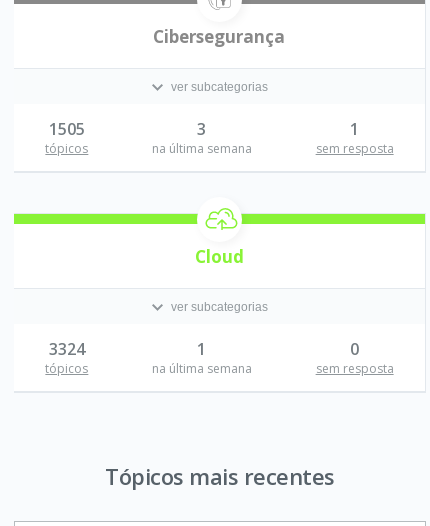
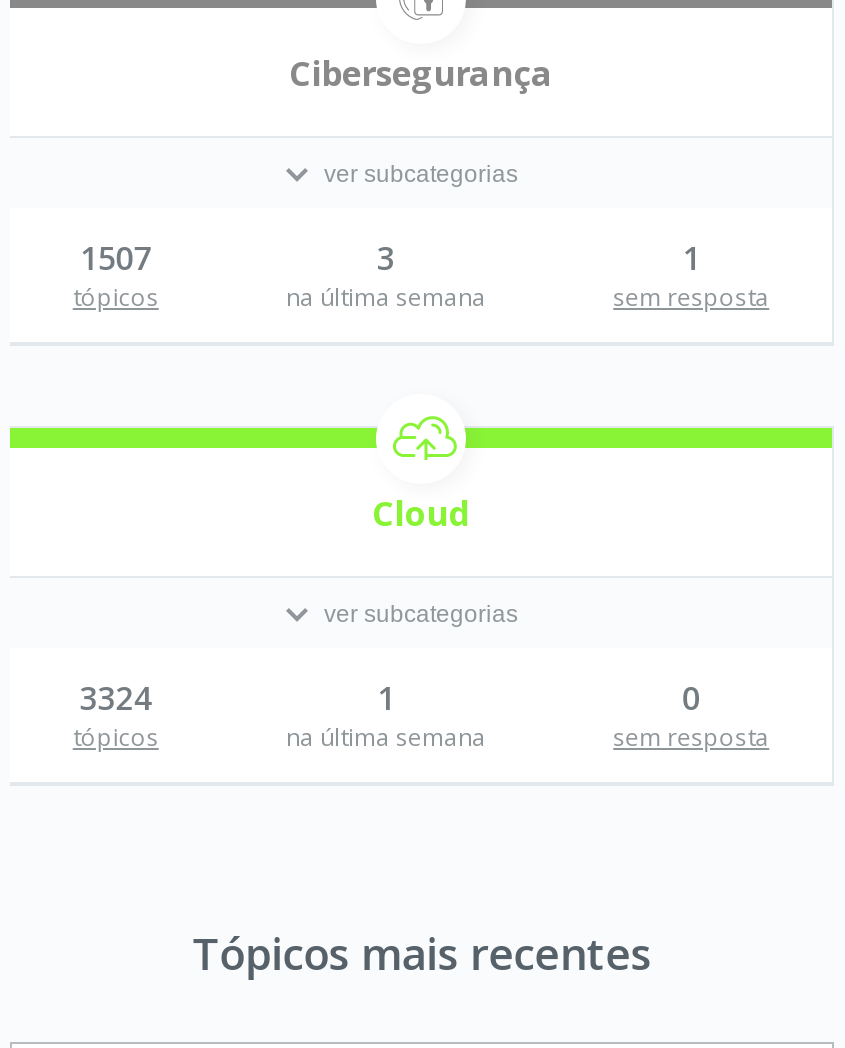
[49,118,85,140] 1505 -> [80,236,152,280] 1507

